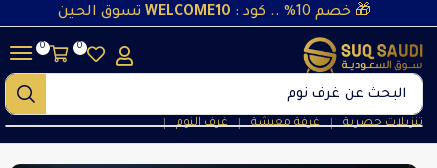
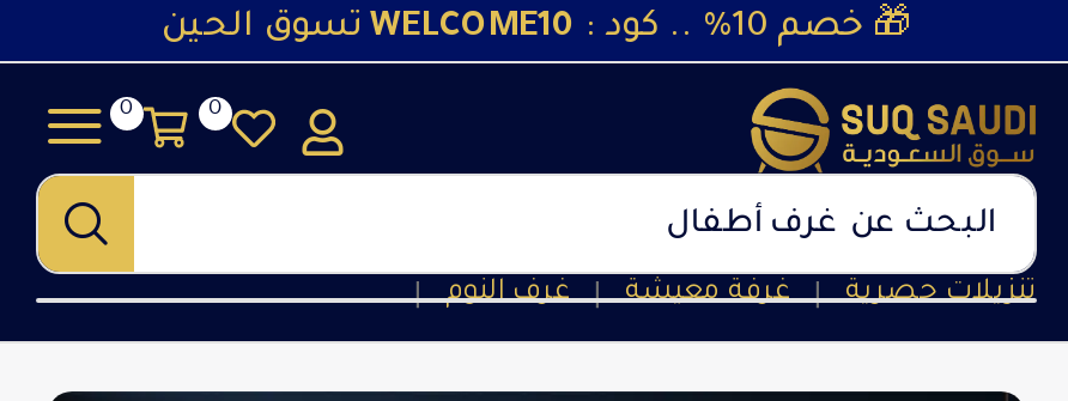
[287,87,406,102] البحث عن غرف نوم -> [671,206,997,242] البحث عن غرف طعام

